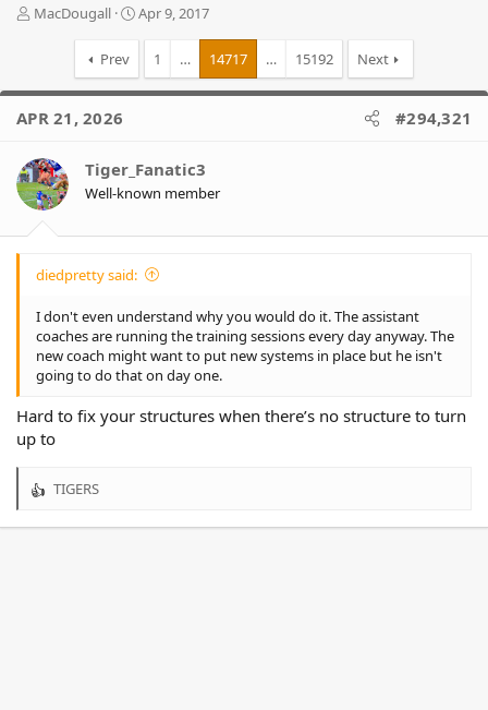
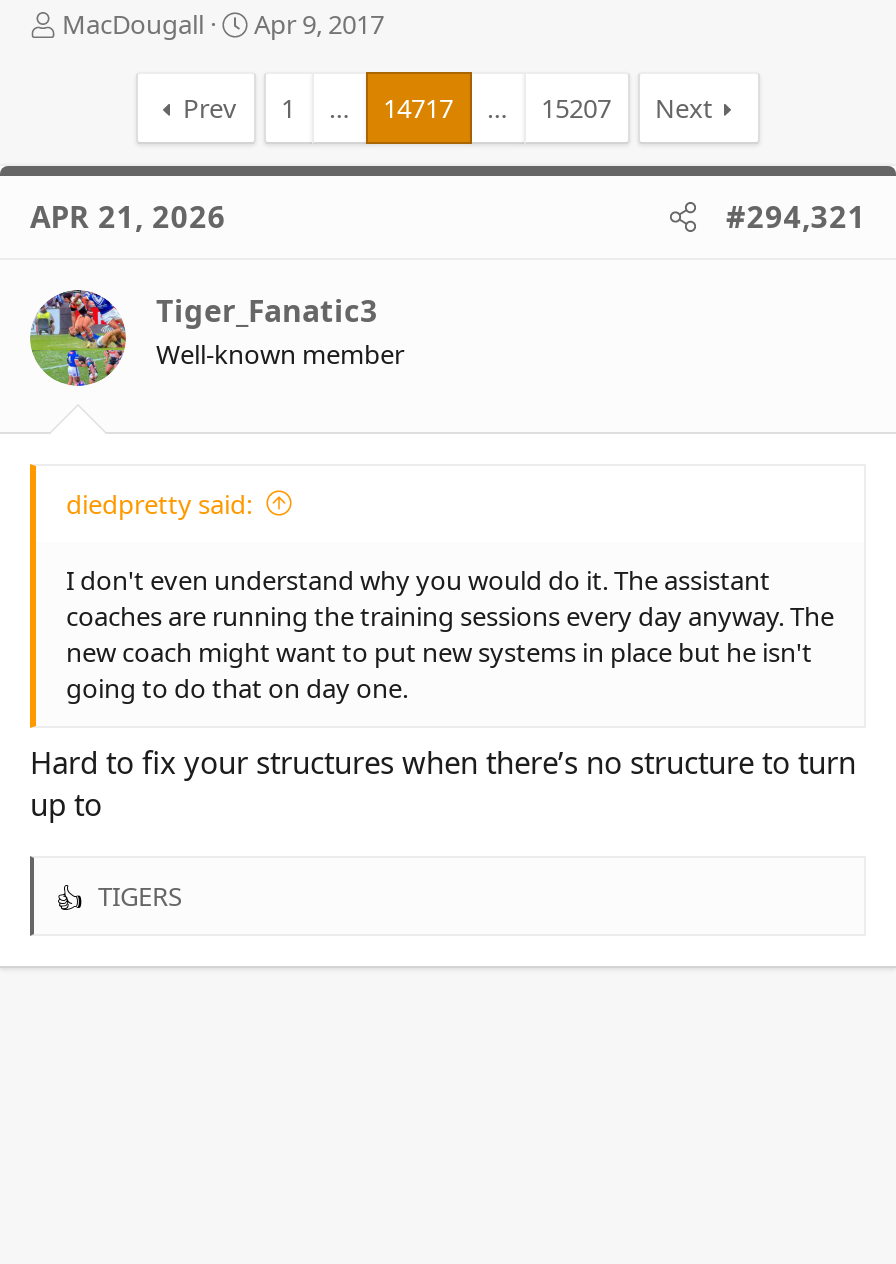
[295,49,333,69] 15192 -> [541,90,611,126] 15207

